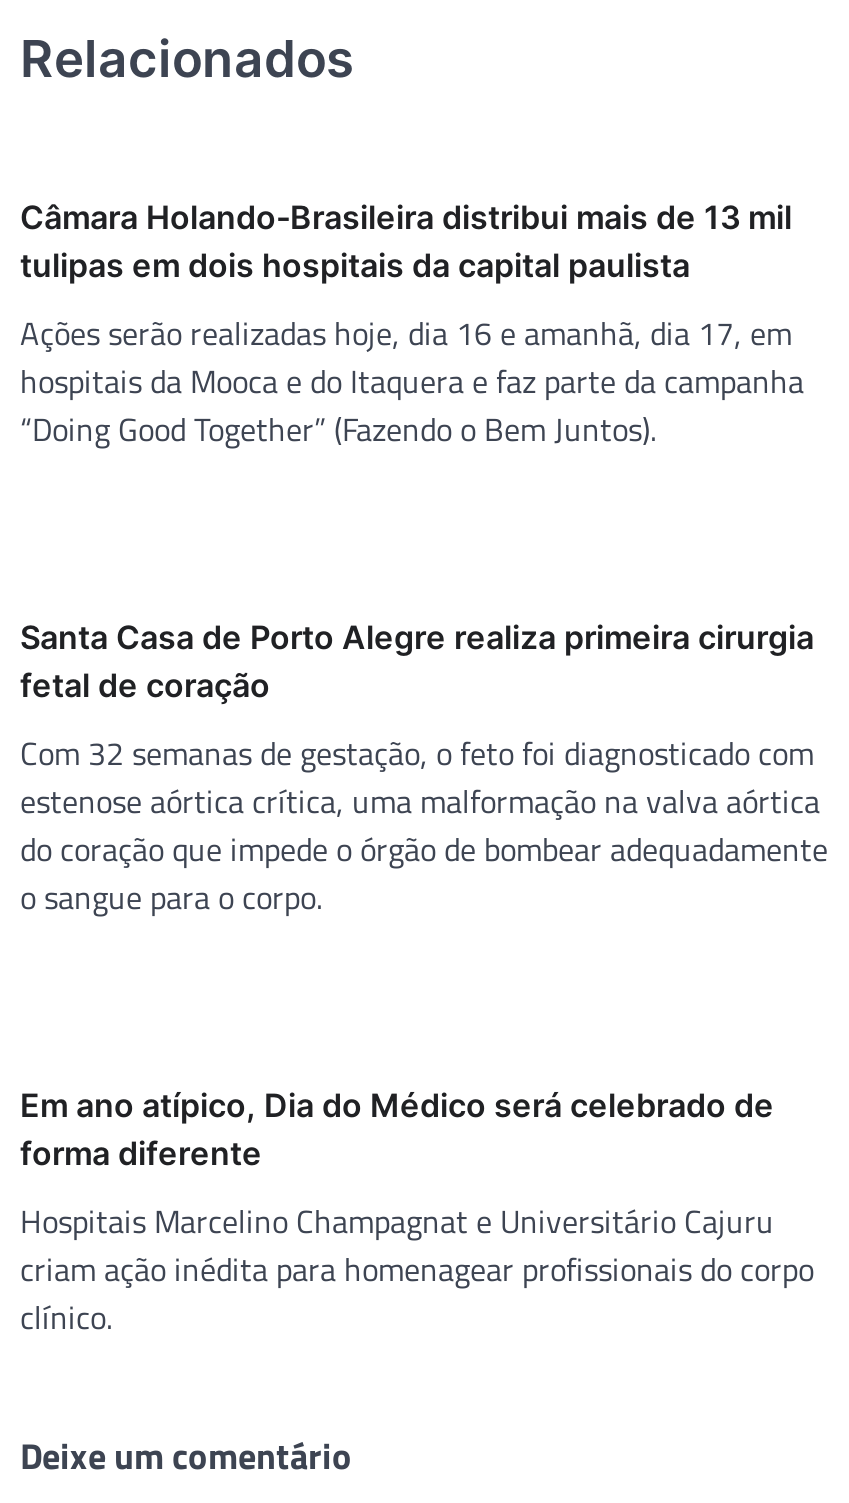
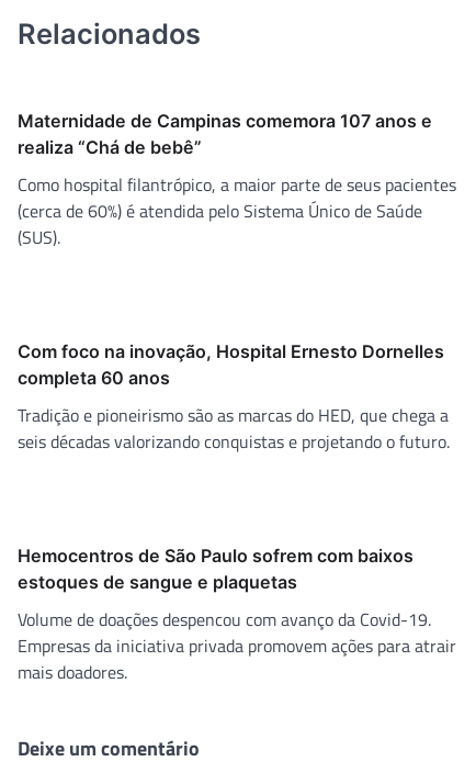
[20,196,792,284] Câmara Holando-Brasileira distribui mais de 13 mil | tulipas em dois hospitais da capital paulista -> [18,110,432,158] Maternidade de Campinas comemora 107 anos e | realiza “Chá de bebê”
[20,308,804,452] Ações serão realizadas hoje, dia 16 e amanhã, dia 17, em | hospitais da Mooca e do Itaquera e faz parte da campanha | “Doing Good Together” (Fazendo o Bem Juntos). -> [18,171,456,250] Como hospital filantrópico, a maior parte de seus pacientes | (cerca de 60%) é atendida pelo Sistema Único de Saúde | (SUS).
[20,616,814,704] Santa Casa de Porto Alegre realiza primeira cirurgia | fetal de coração -> [18,340,444,389] Com foco na inovação, Hospital Ernesto Dornelles | completa 60 anos
[20,728,828,920] Com 32 semanas de gestação, o feto foi diagnosticado com | estenose aórtica crítica, uma malformação na valva aórtica | do coração que impede o órgão de bombear adequadamente | o sangue para o corpo. -> [18,402,450,454] Tradição e pioneirismo são as marcas do HED, que chega a | seis décadas valorizando conquistas e projetando o futuro.
[20,1084,774,1172] Em ano atípico, Dia do Médico será celebrado de | forma diferente -> [18,545,413,593] Hemocentros de São Paulo sofrem com baixos | estoques de sangue e plaquetas
[20,1196,814,1340] Hospitais Marcelino Champagnat e Universitário Cajuru | criam ação inédita para homenagear profissionais do corpo | clínico. -> [18,606,456,685] Volume de doações despencou com avanço da Covid-19. | Empresas da iniciativa privada promovem ações para atrair | mais doadores.

